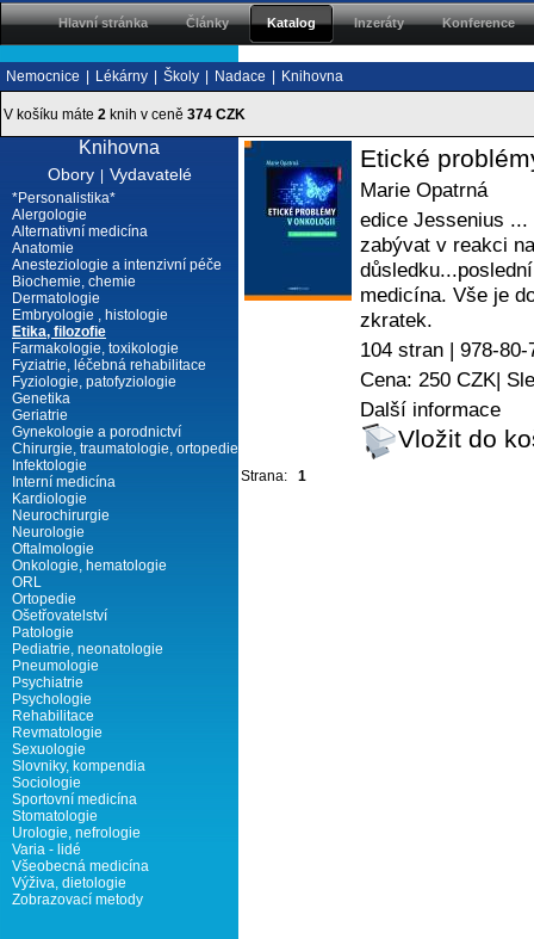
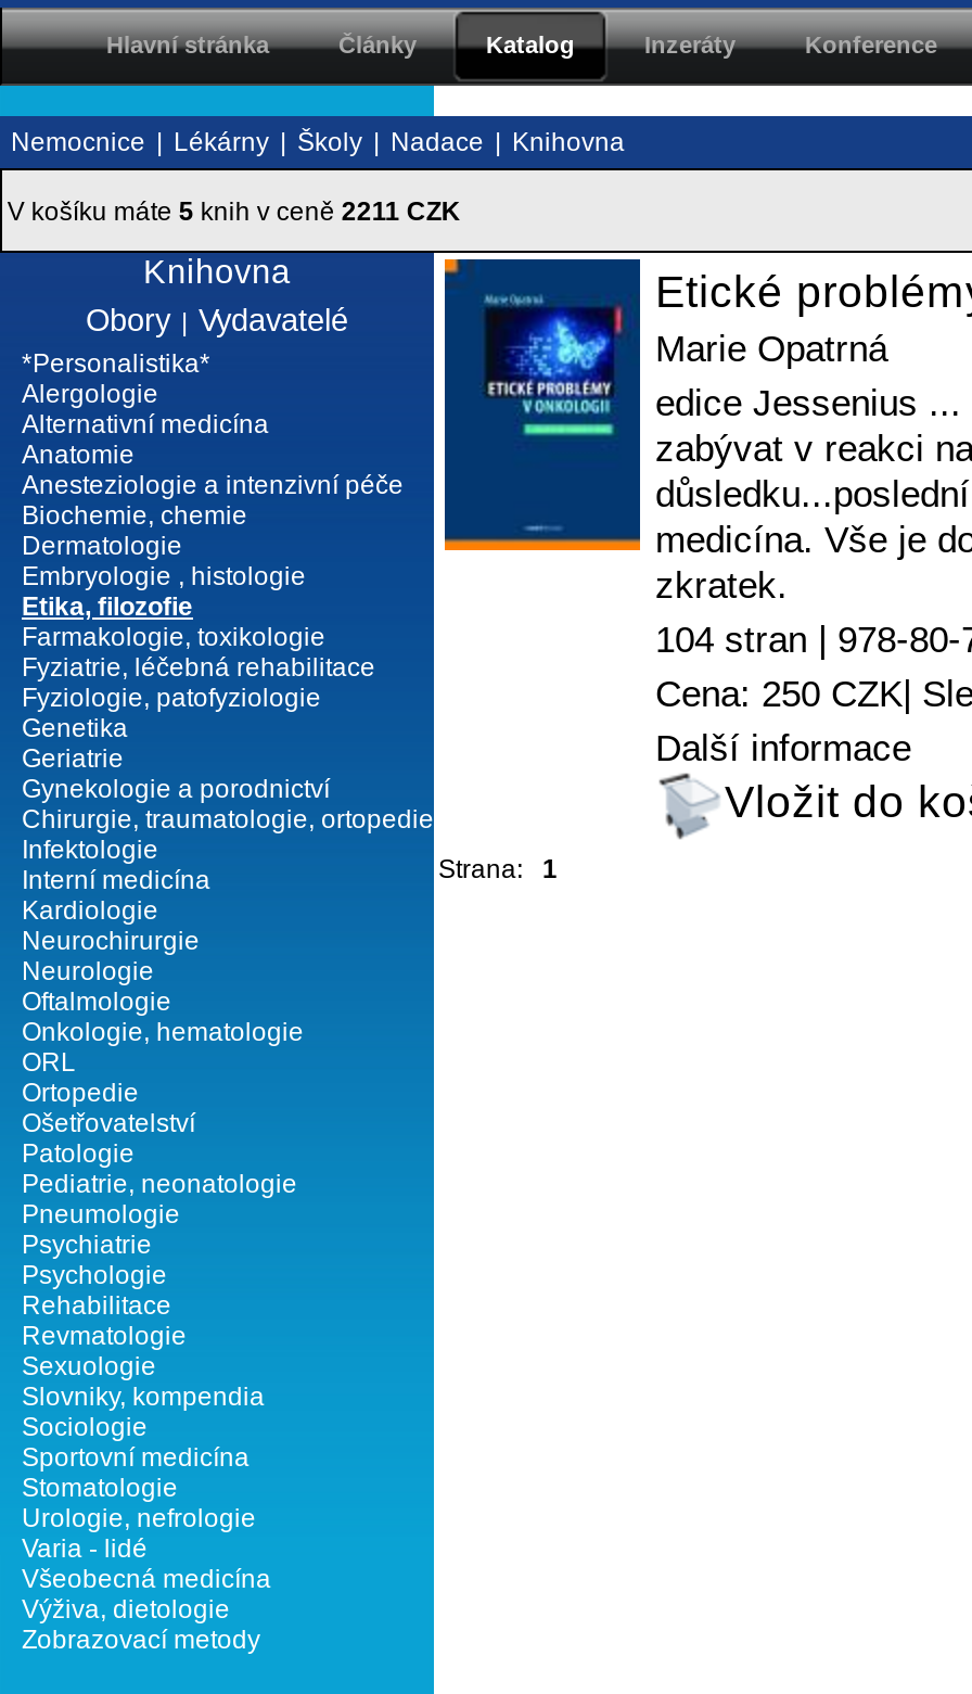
[4,107,246,123] V košíku máte 2 knih v ceně 374 CZK -> [7,197,461,228] V košíku máte 5 knih v ceně 2211 CZK

